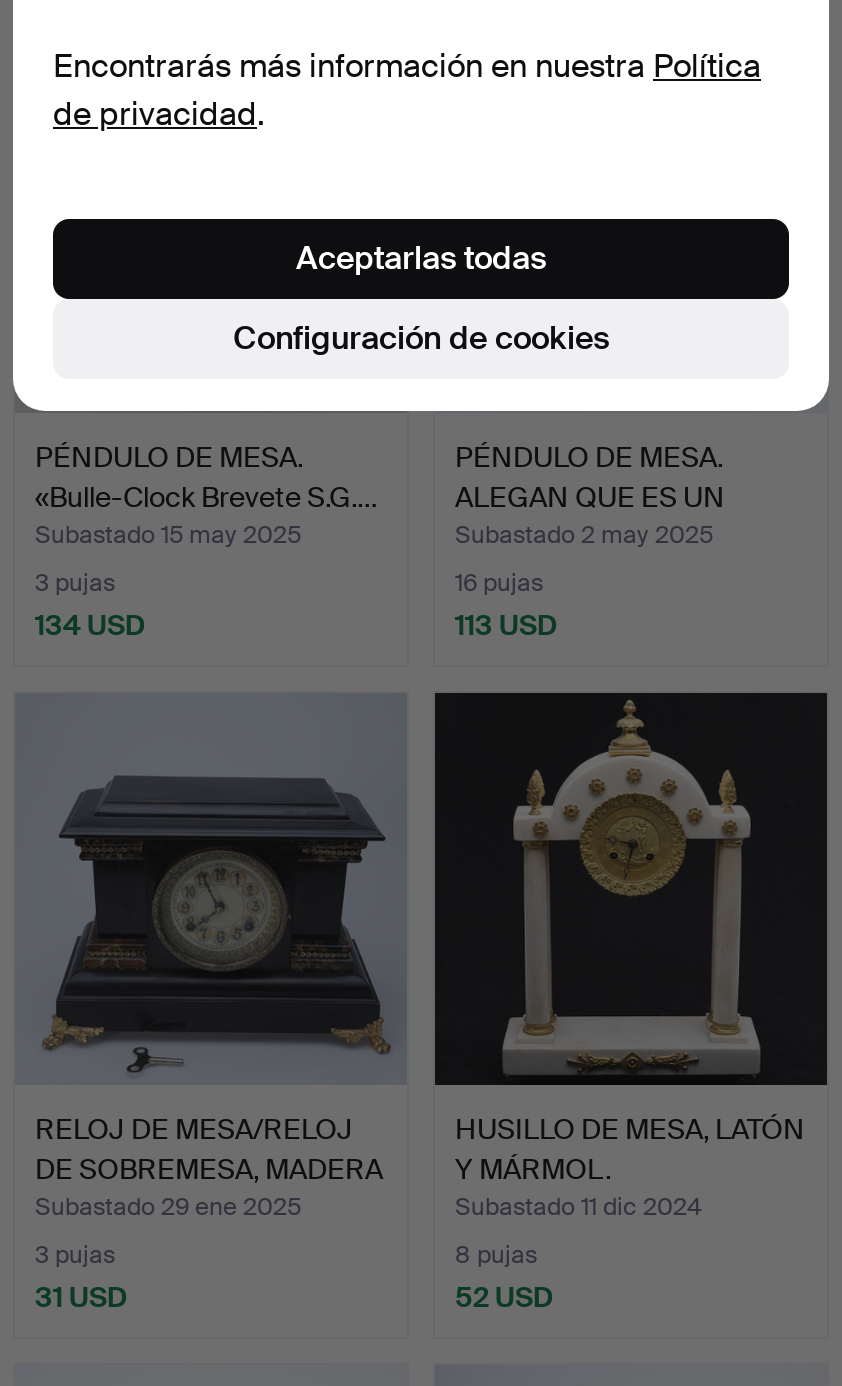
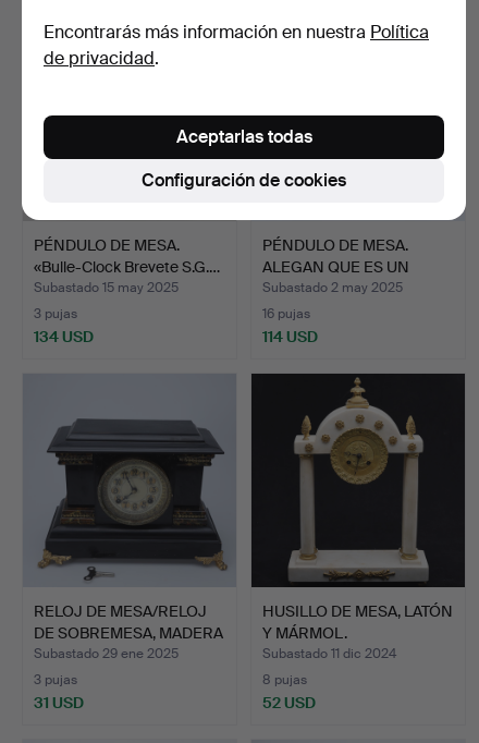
[455,607,557,643] 113 USD -> [262,327,318,346] 114 USD

